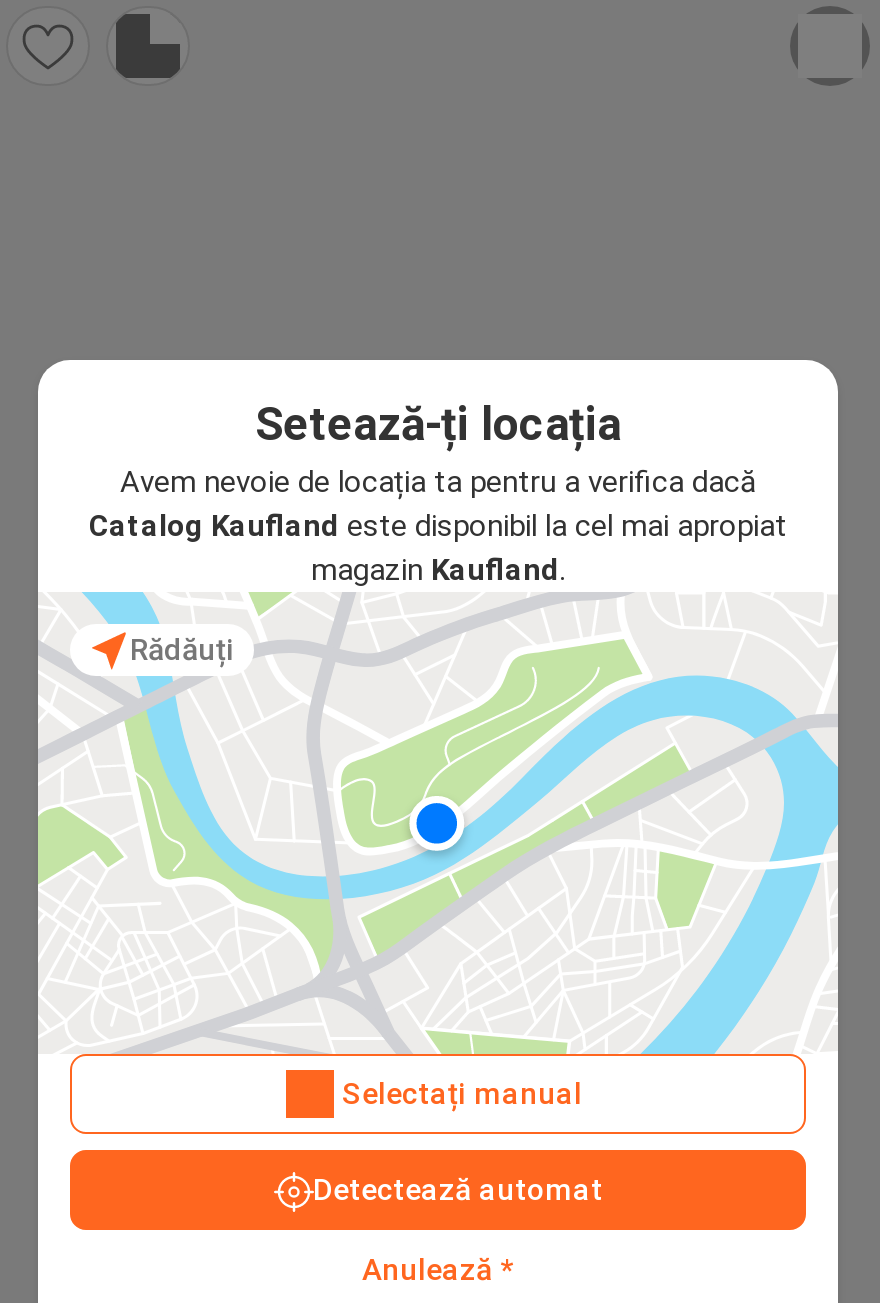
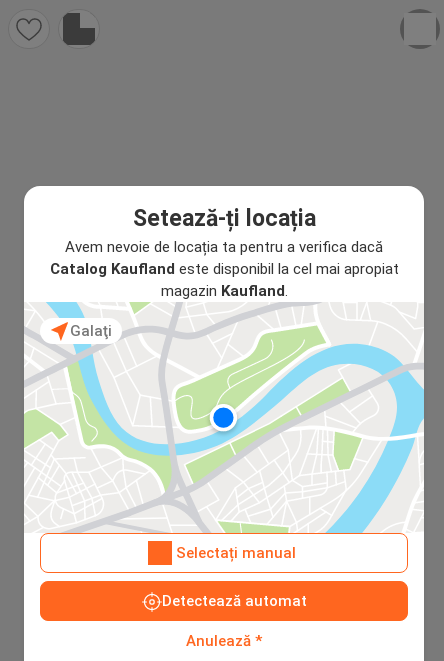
[130,631,234,667] Rădăuți -> [70,322,112,340] Galaţi

